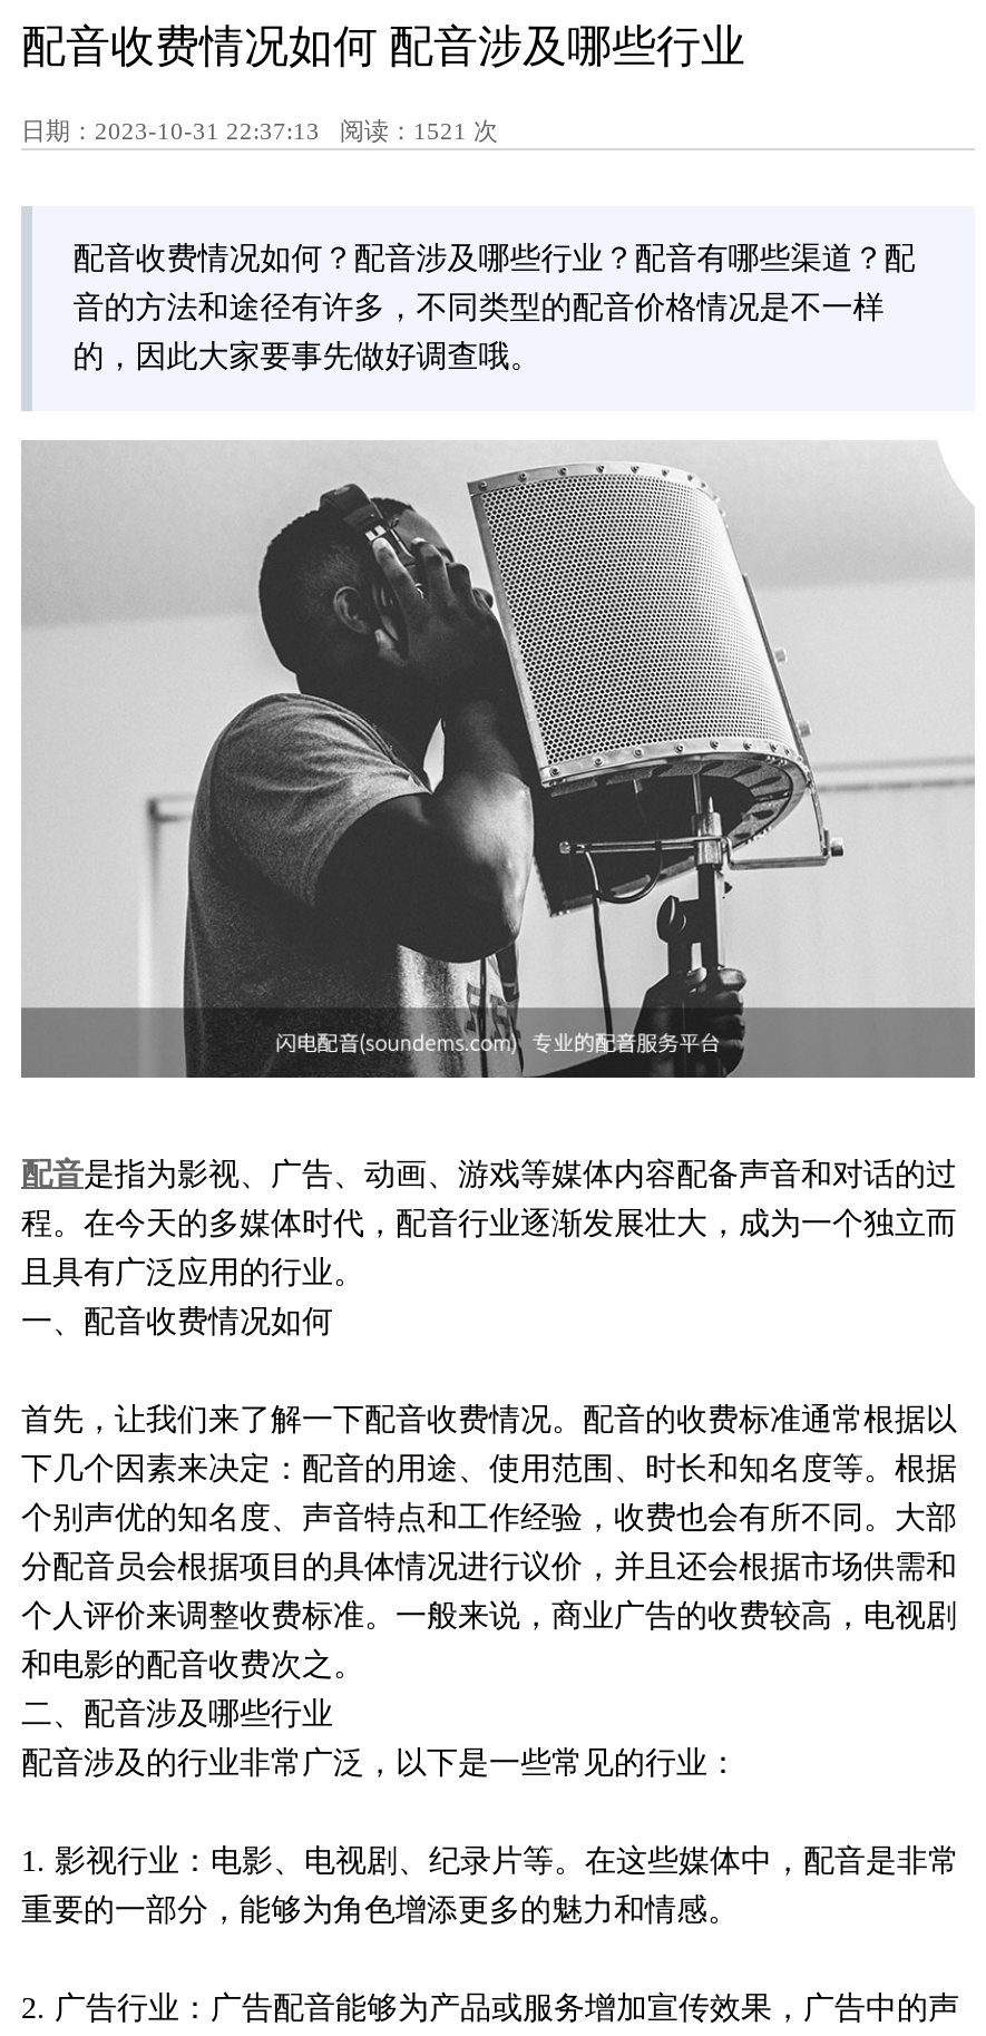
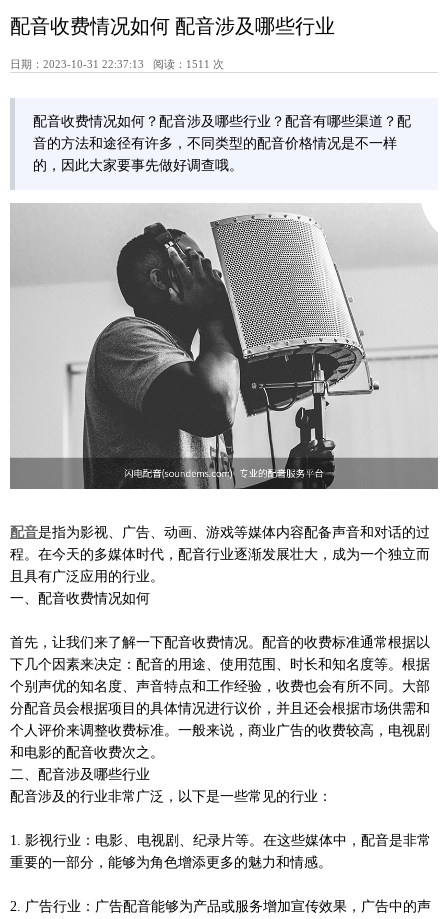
[21,118,498,145] 日期：2023-10-31 22:37:13 阅读：1521 次 -> [10,58,224,70] 日期：2023-10-31 22:37:13 阅读：1511 次

